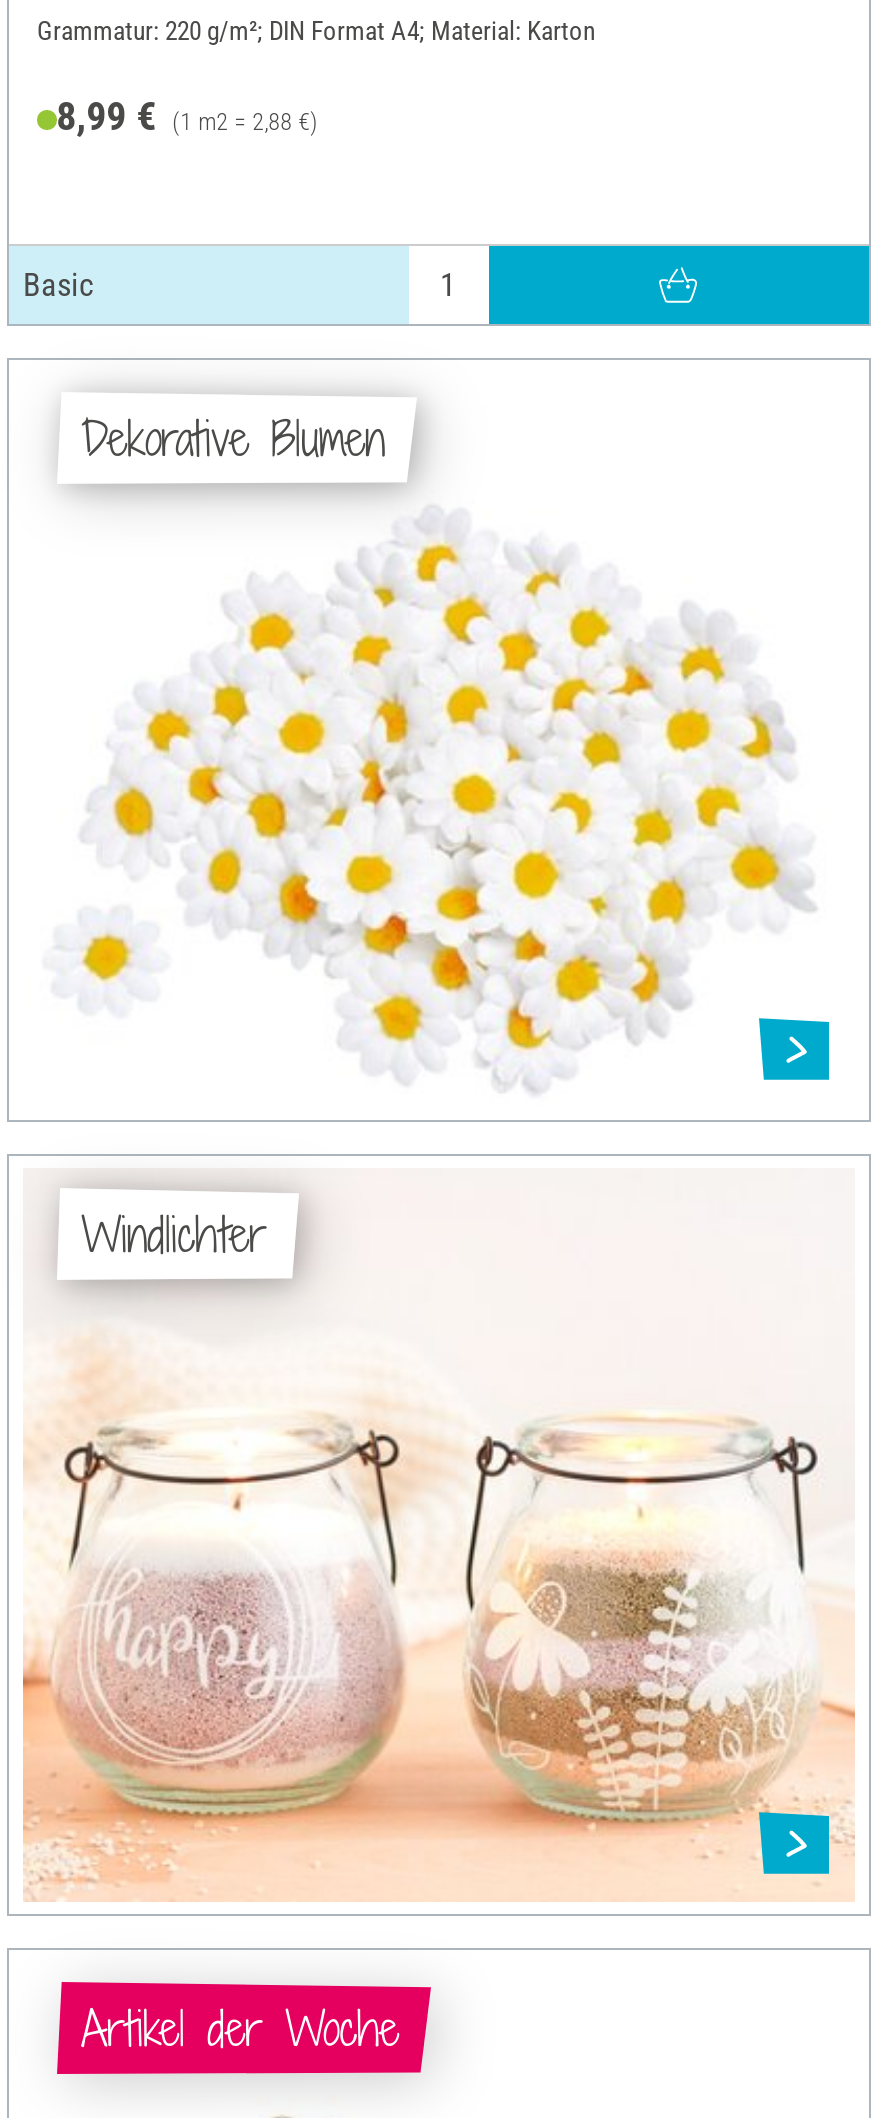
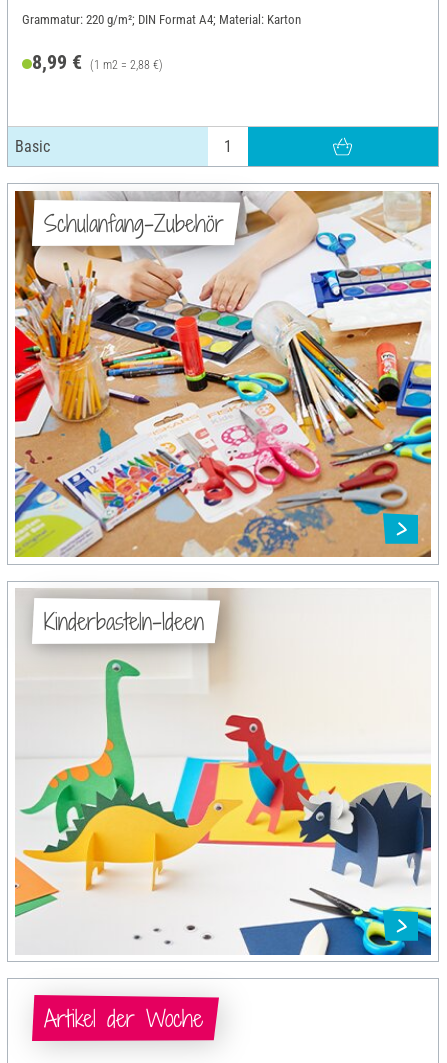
[23,374,855,1106] [image] | Dekorative Blumen -> [14,190,432,558] [image] | Schulanfang-Zubehör
[21,1170,855,1902] [image] | Windlichter -> [14,588,432,956] [image] | Kinderbasteln-Ideen

